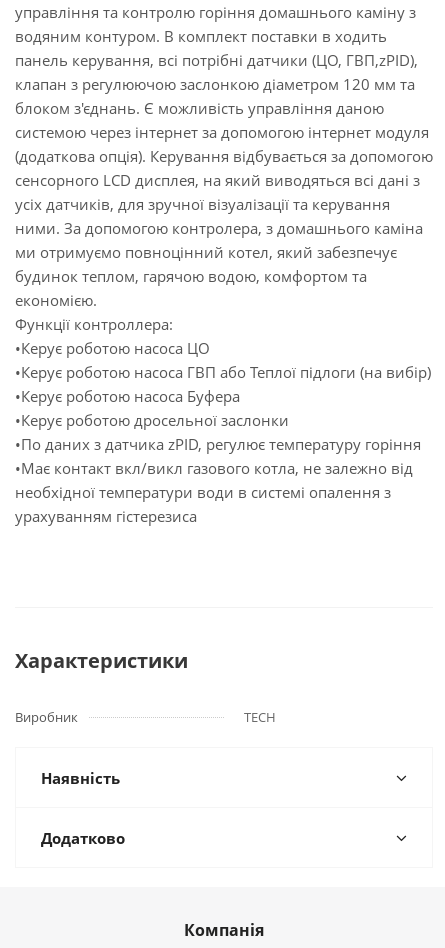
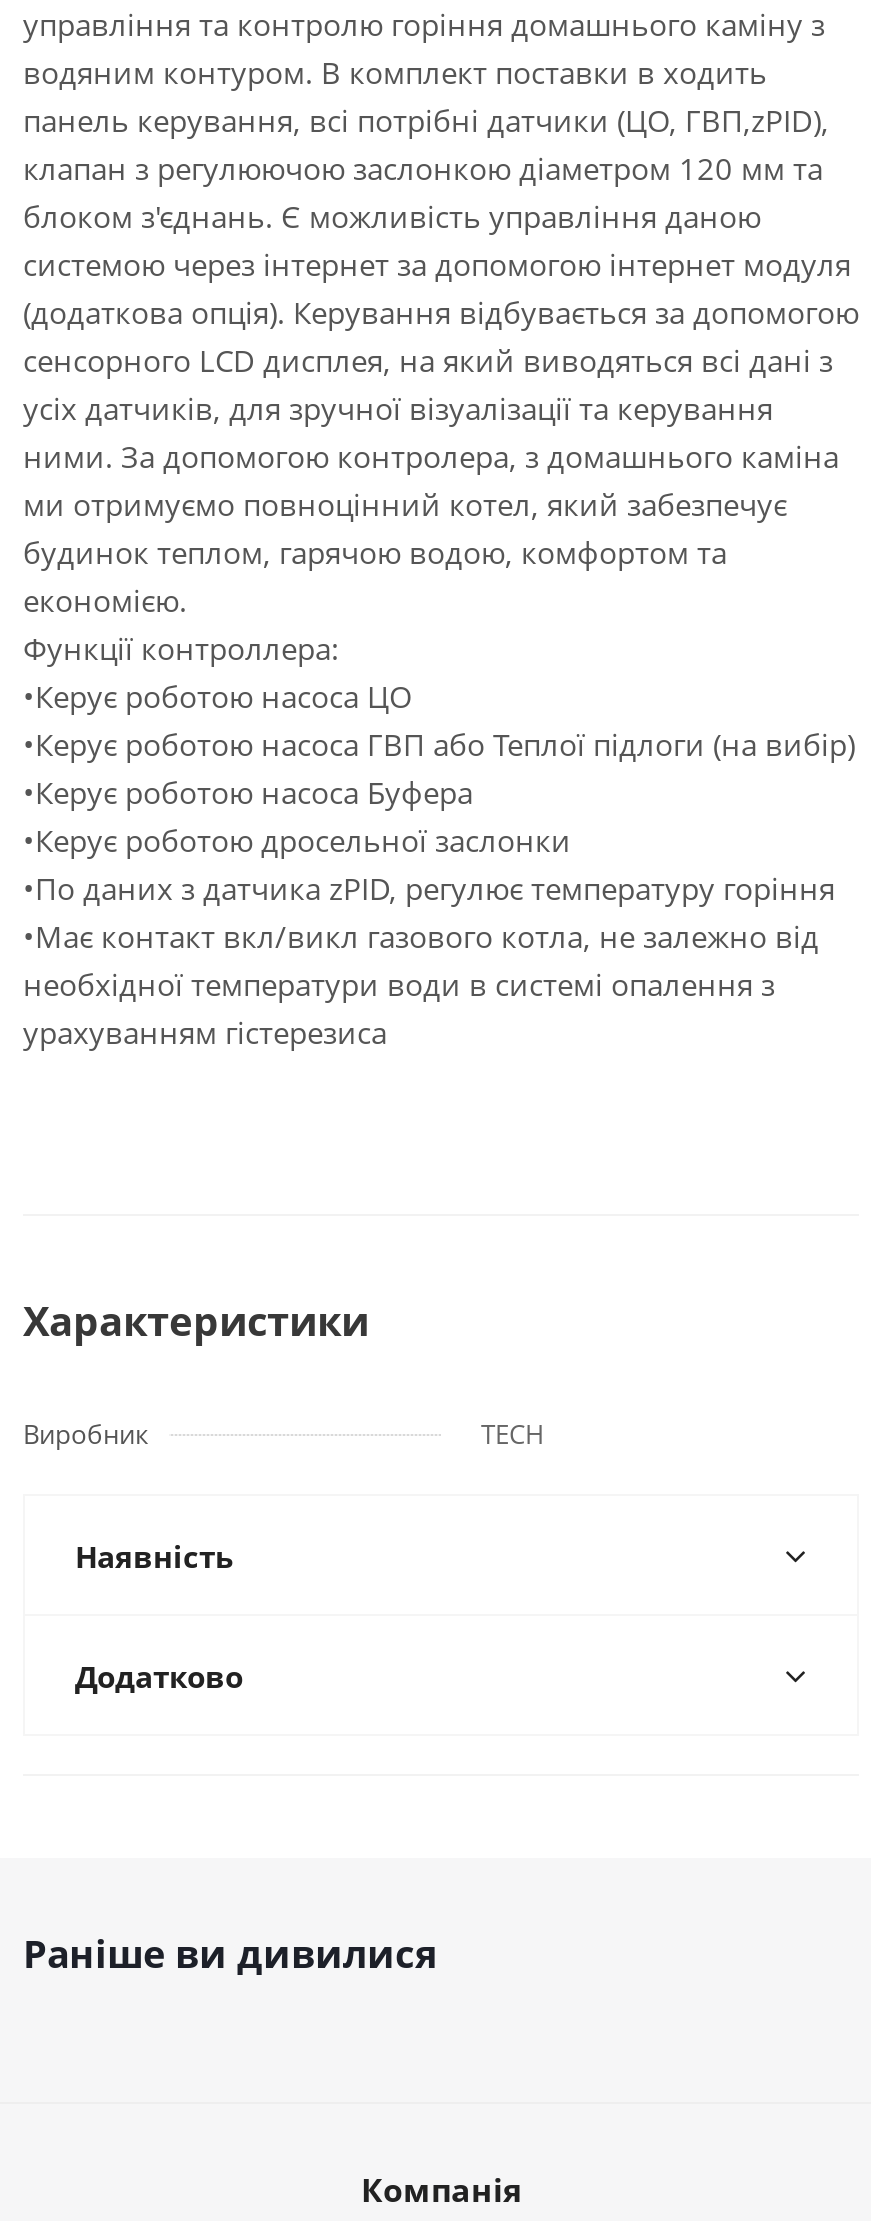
none -> [23,1928,437,1980] Раніше ви дивилися

